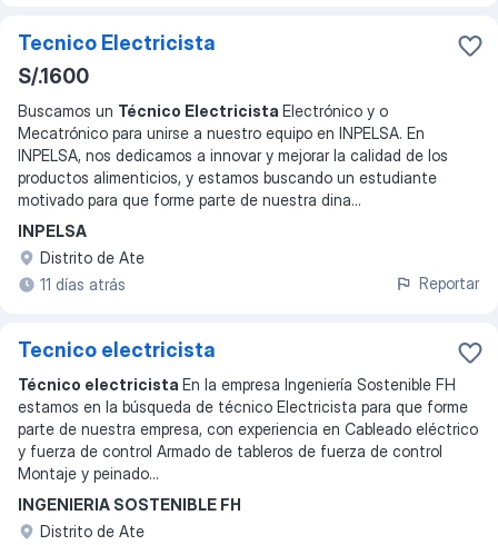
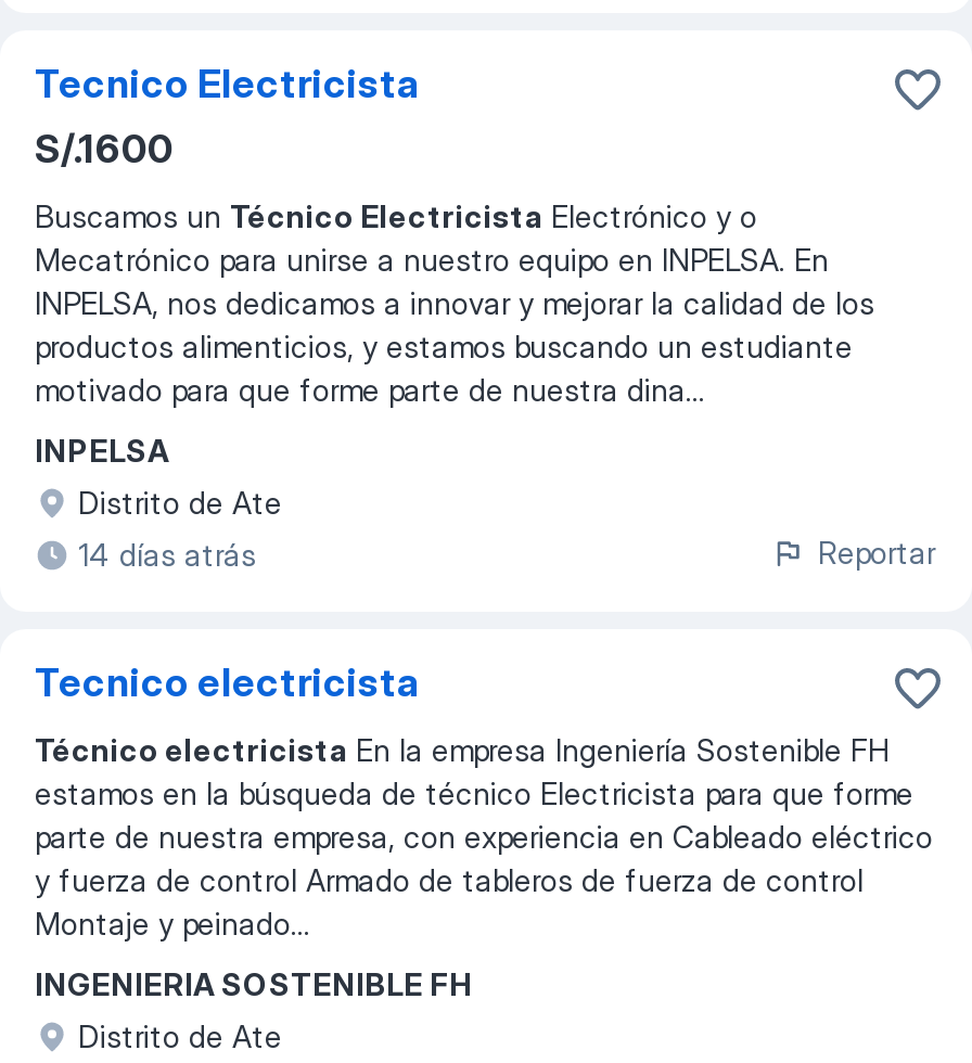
[40,275,126,294] 11 días atrás -> [78,536,256,573] 14 días atrás

